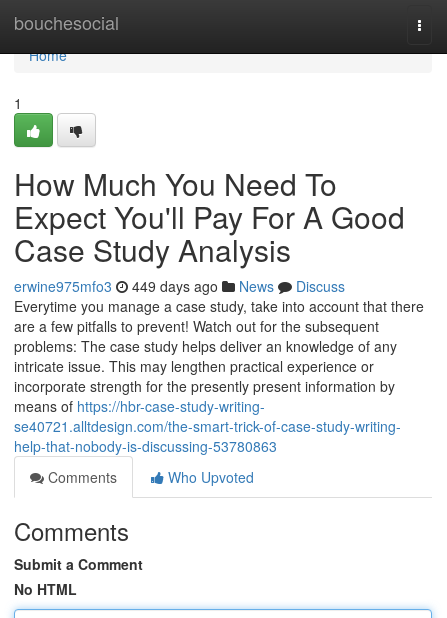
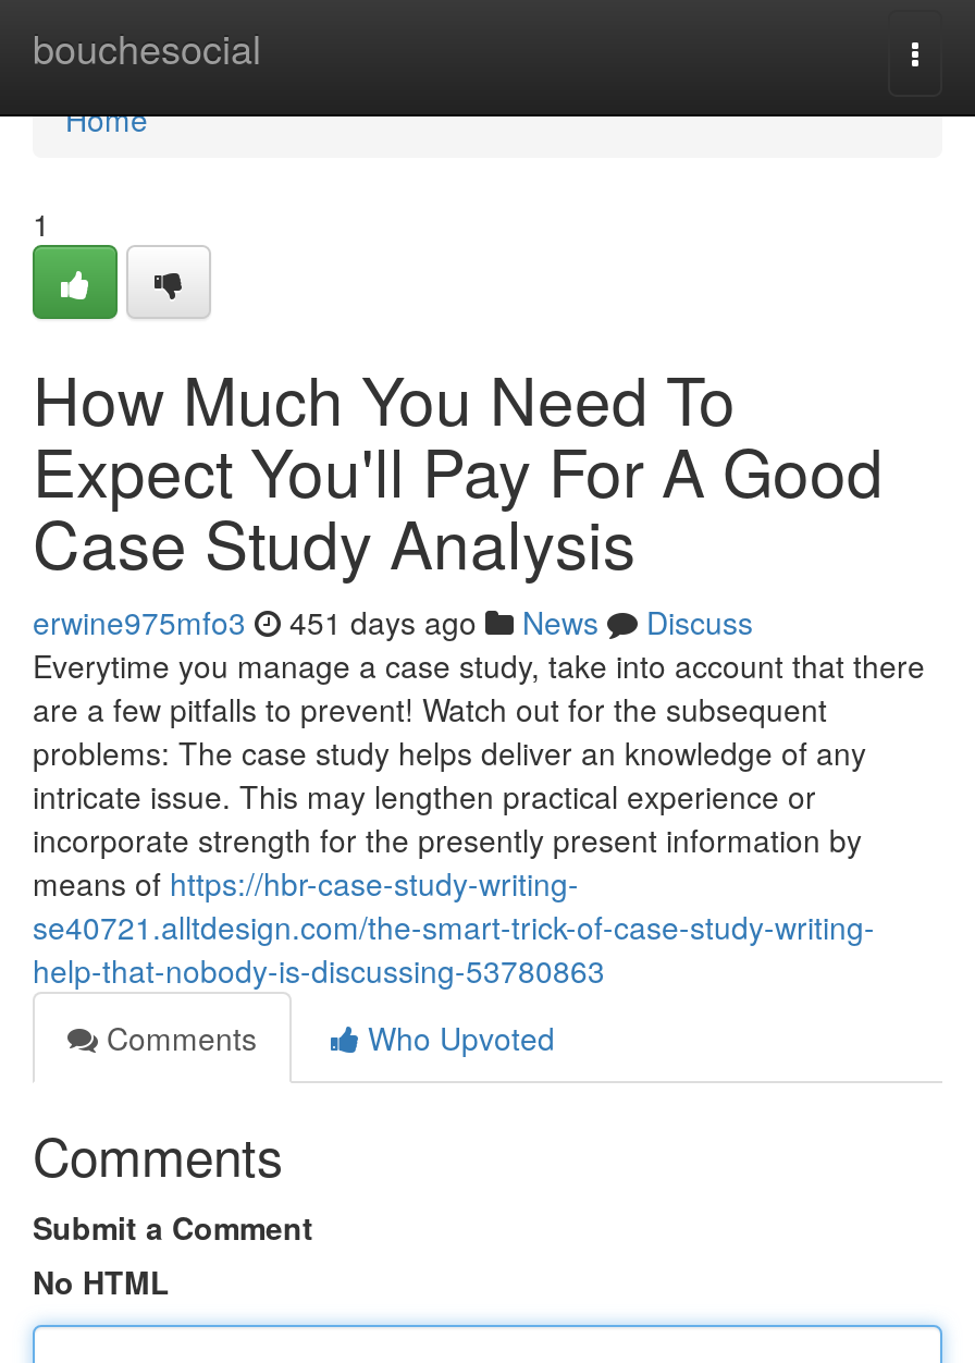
[14,276,345,296] erwine975mfo3 449 days ago News Discuss -> [33,600,753,643] erwine975mfo3 451 days ago News Discuss

